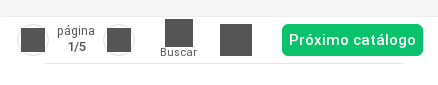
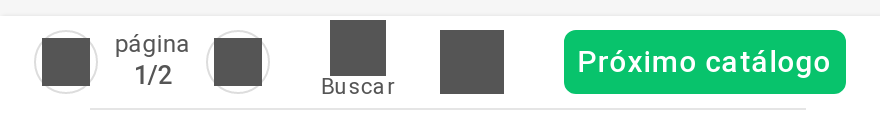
[67,38,86,53] 1/5 -> [133,59,171,89] 1/2

